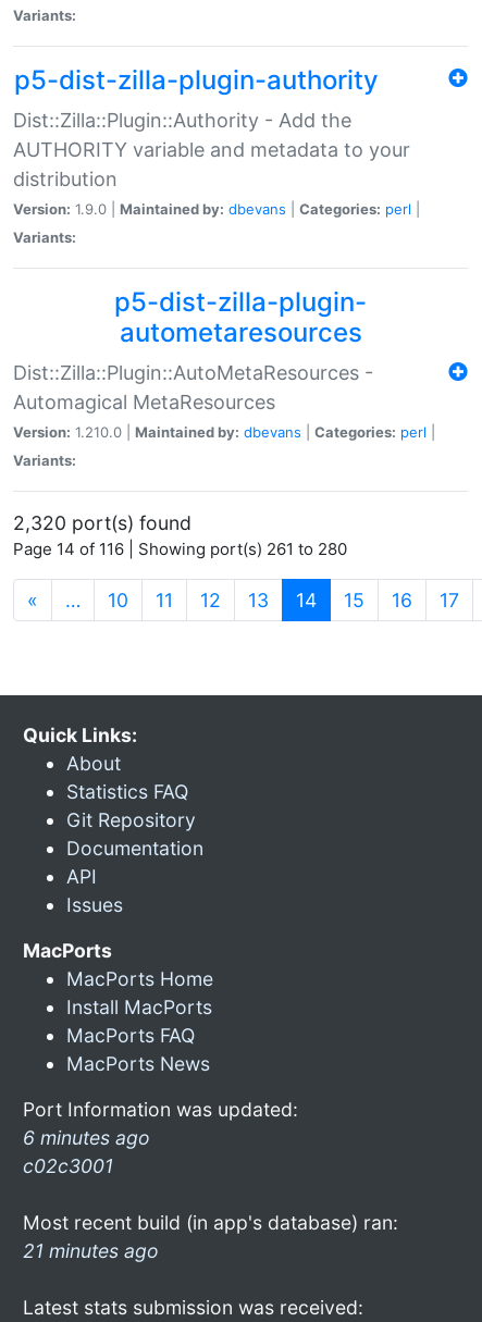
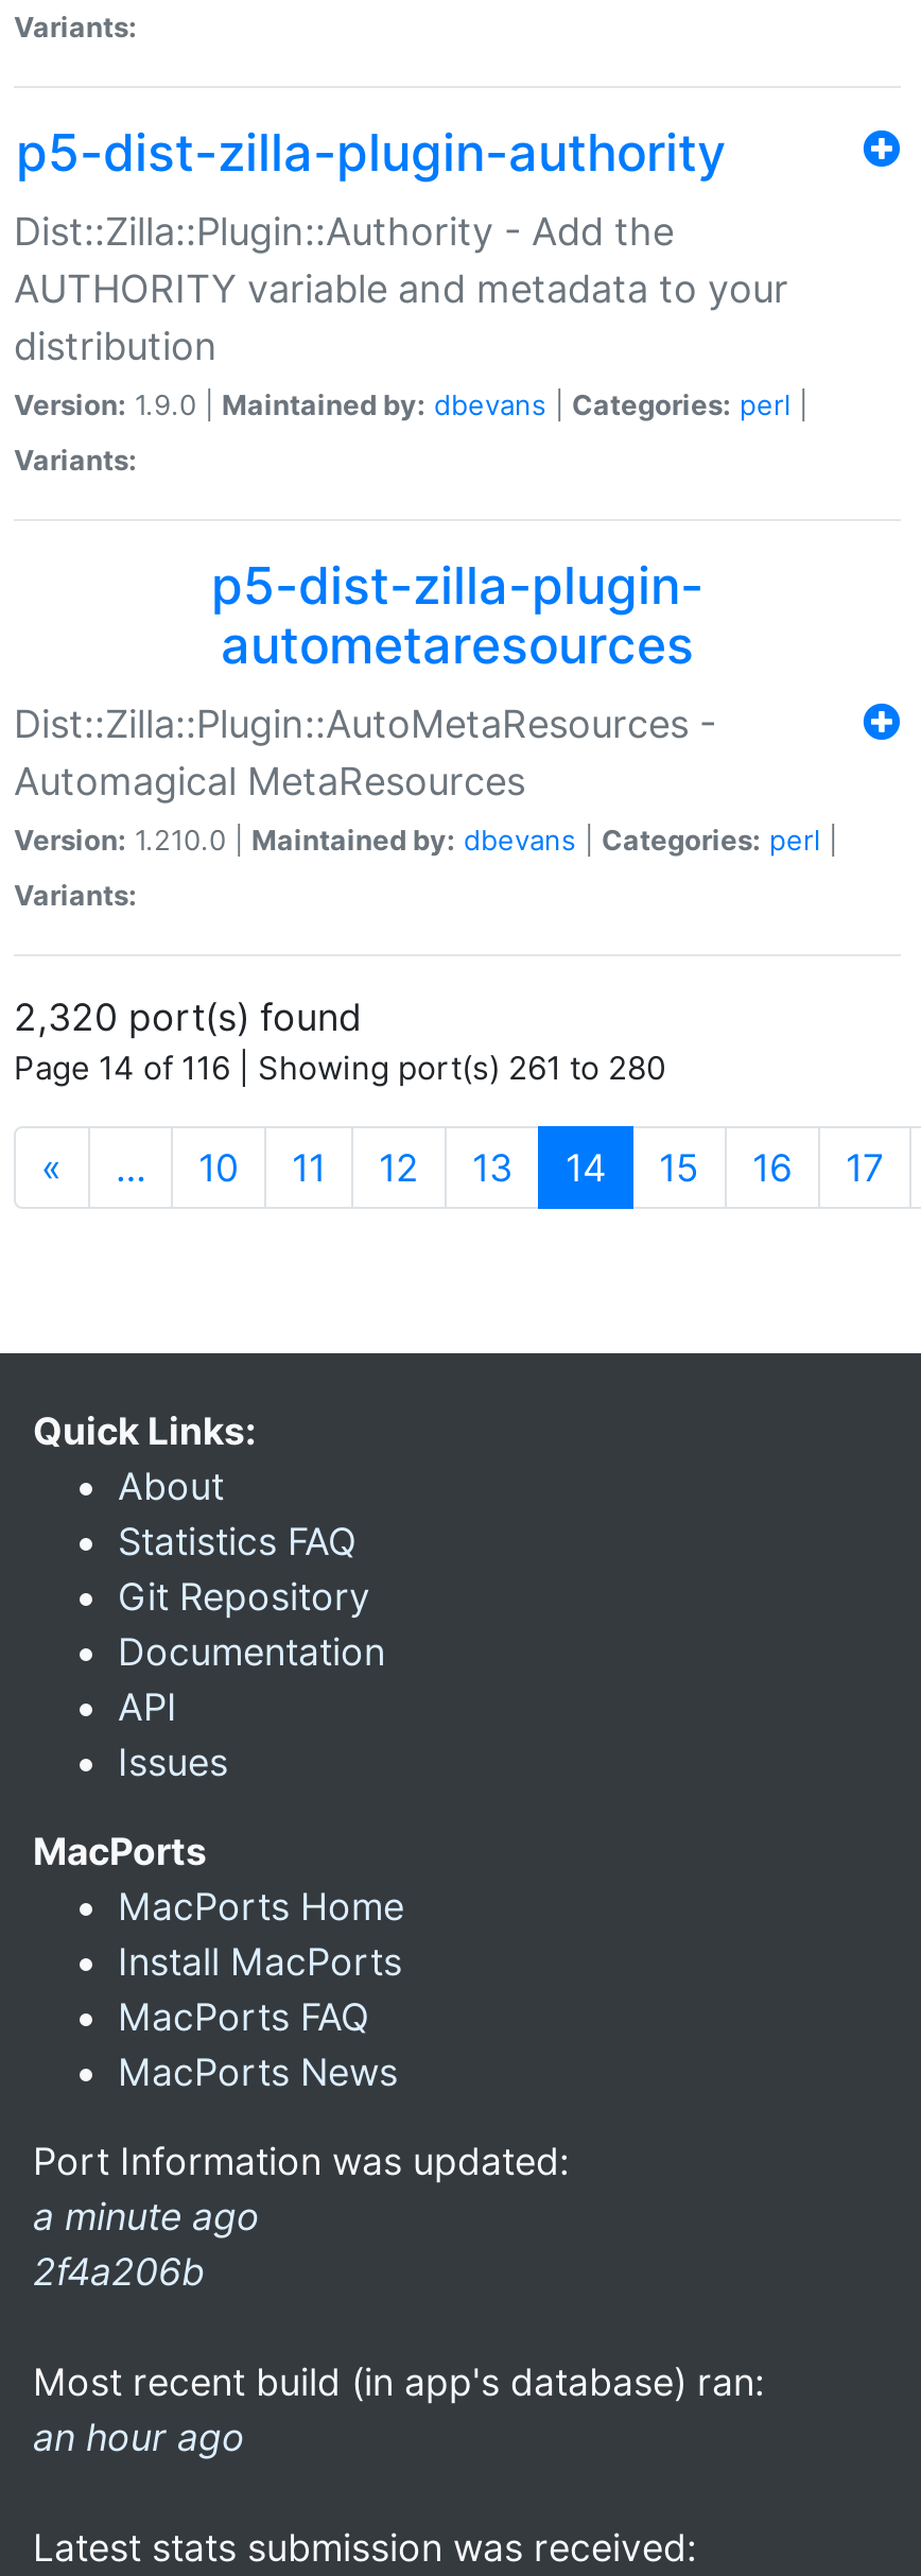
[23,1126,150,1177] 6 minutes ago | c02c3001 -> [33,2194,260,2294] a minute ago | 2f4a206b
[23,1239,159,1262] 21 minutes ago -> [33,2415,245,2459] an hour ago

